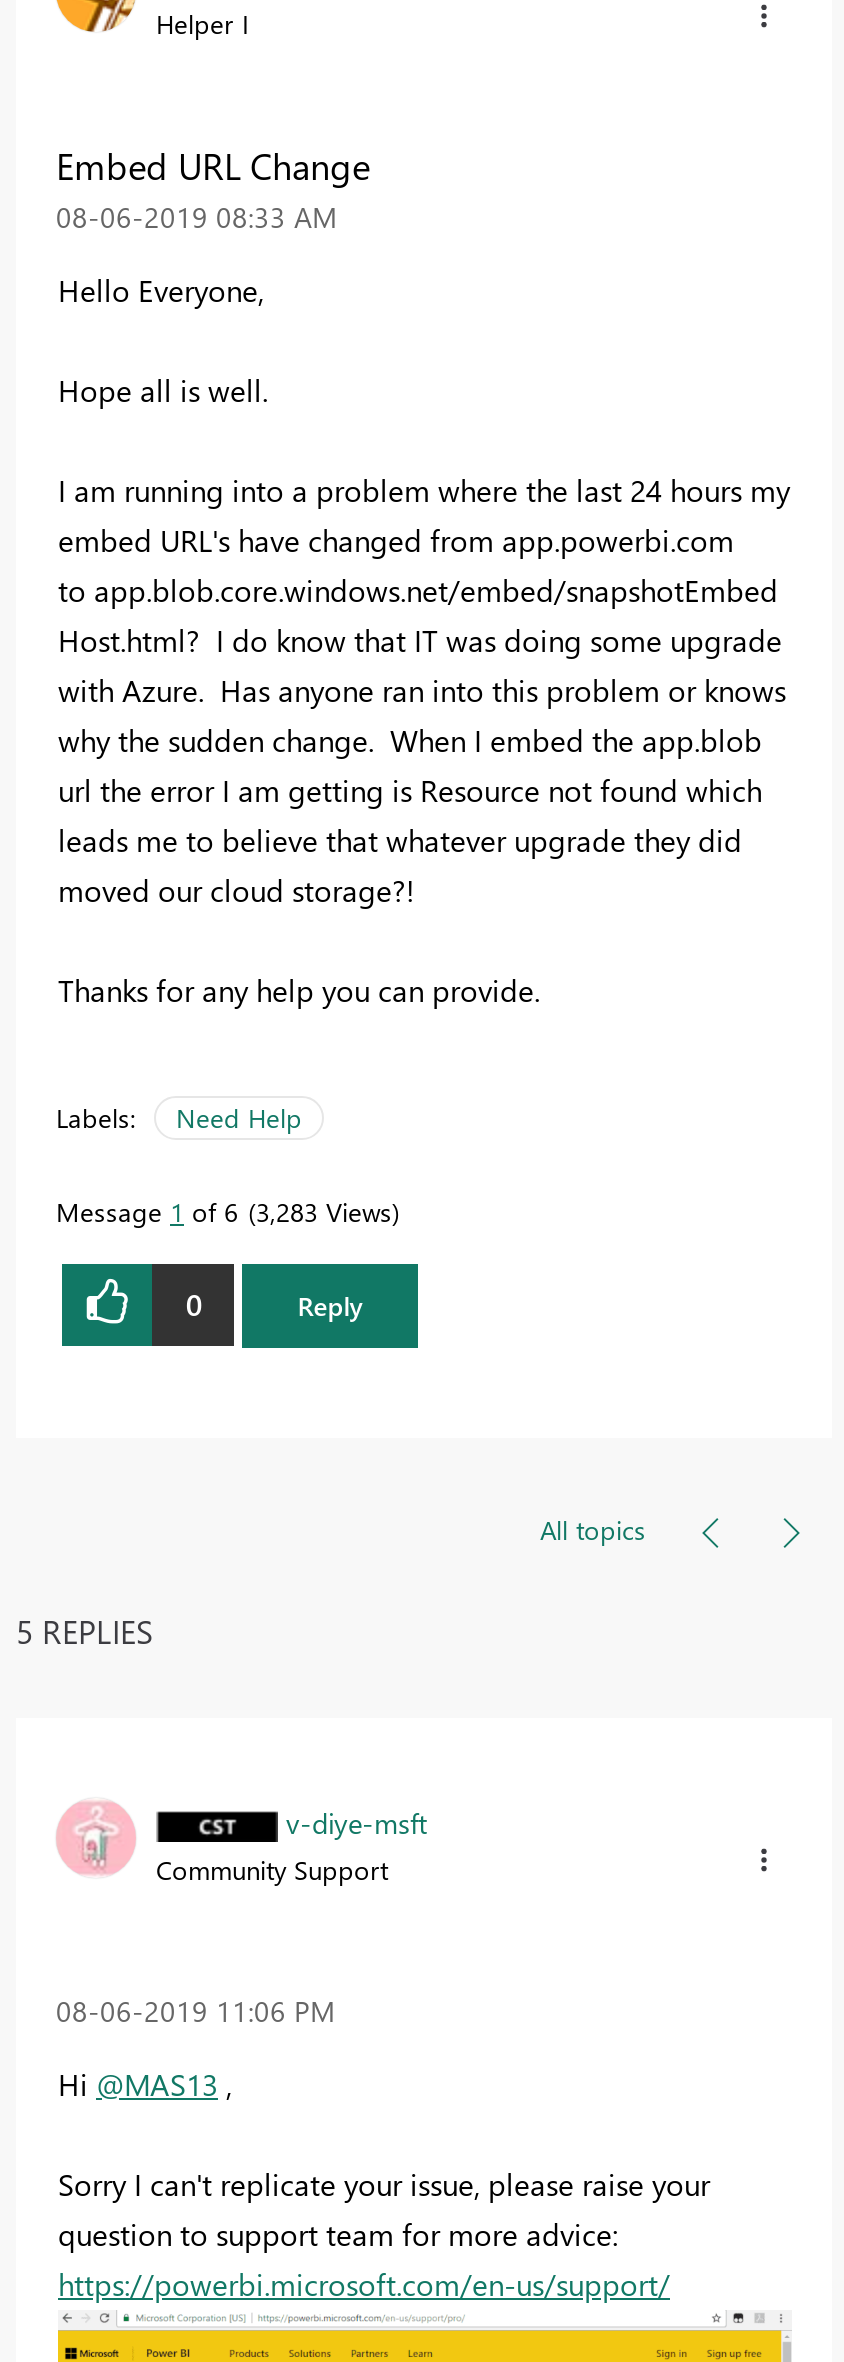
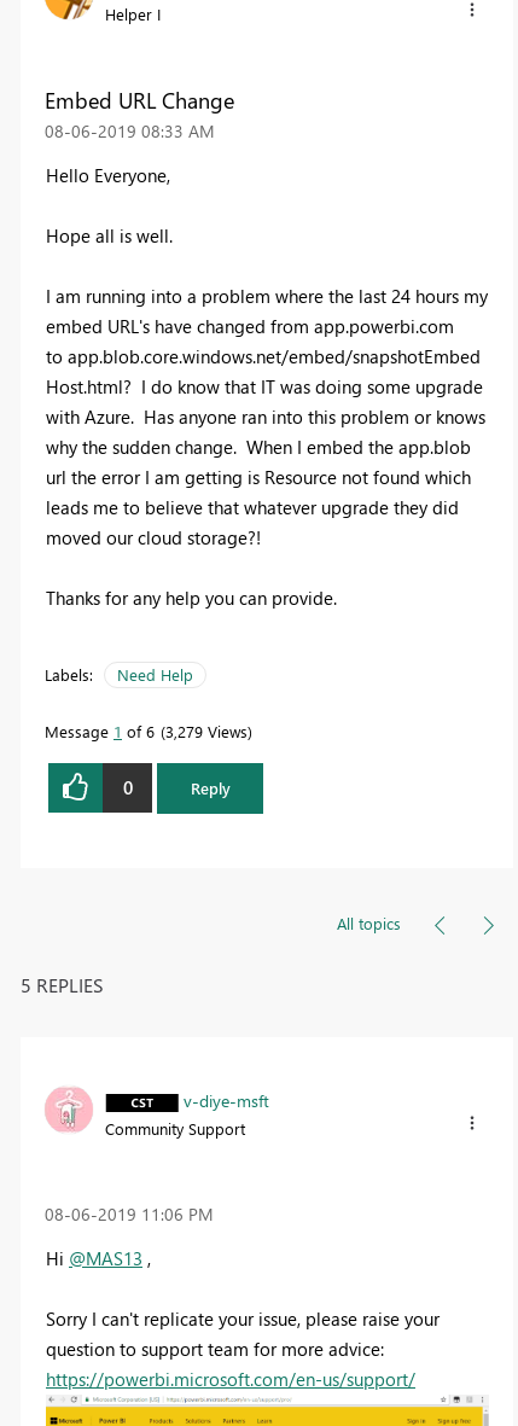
[56,1193,392,1227] Message 1 of 6 3,283 Views -> [45,720,248,741] Message 1 of 6 3,279 Views

